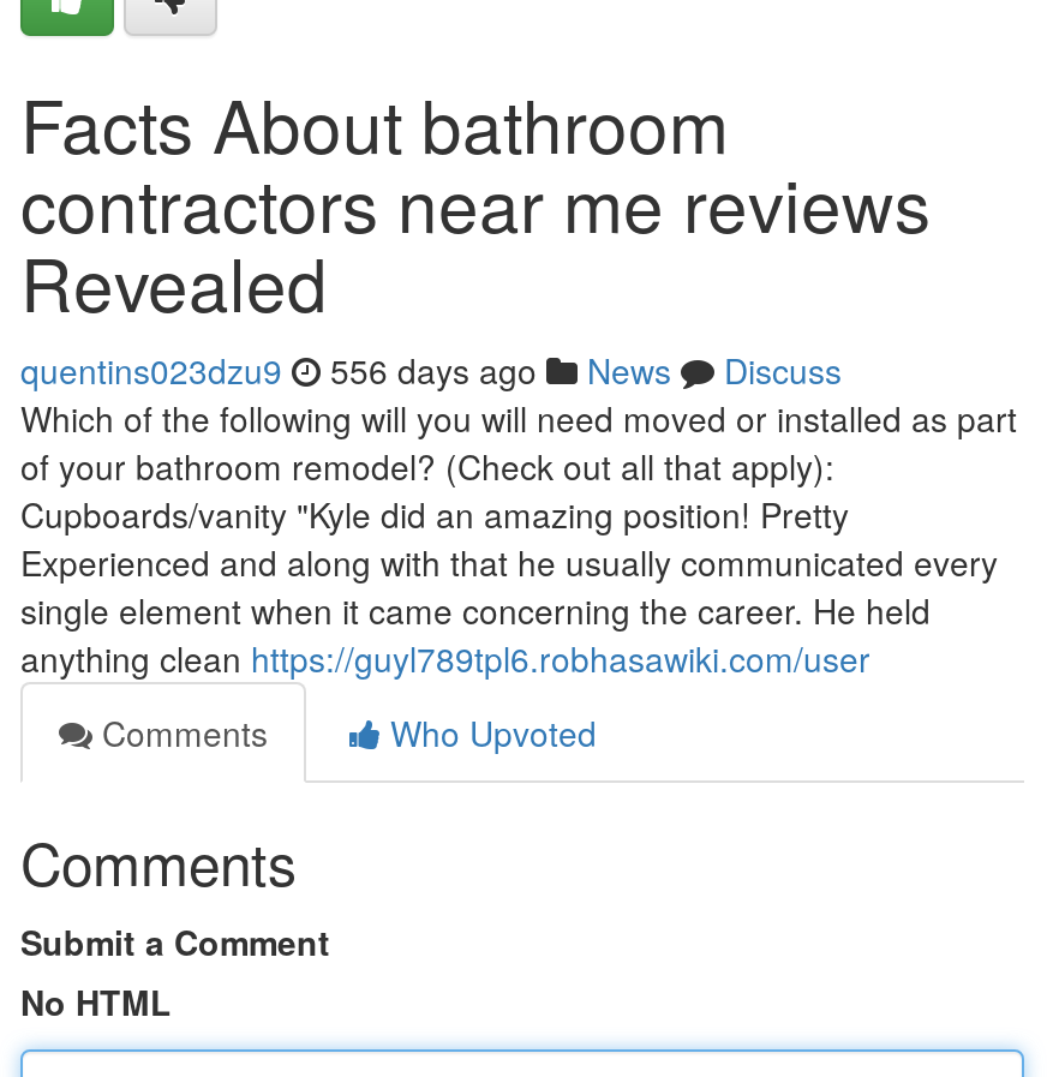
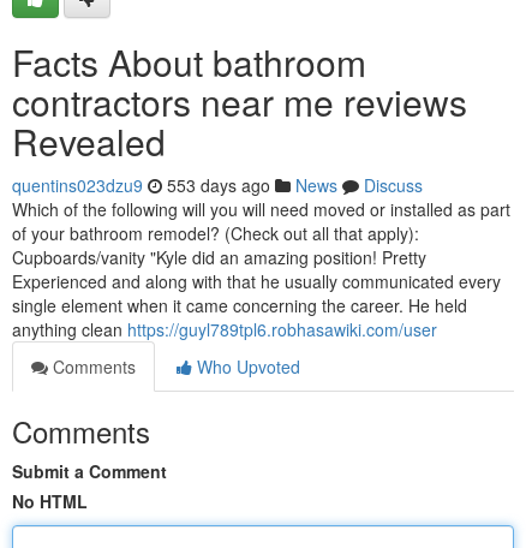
[20,346,842,394] quentins023dzu9 556 days ago News Discuss -> [12,173,423,197] quentins023dzu9 553 days ago News Discuss

